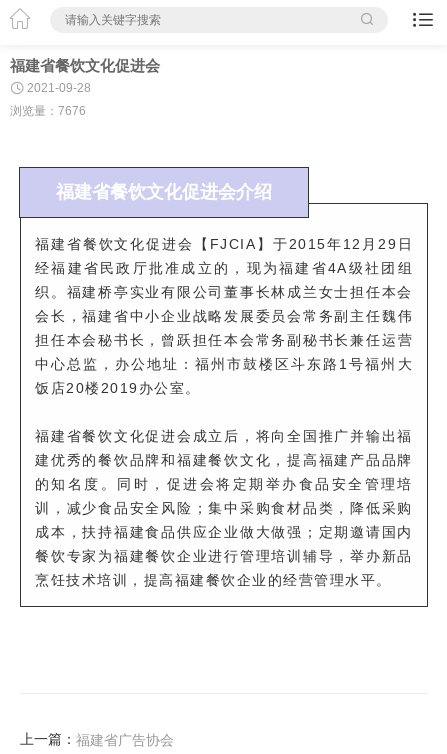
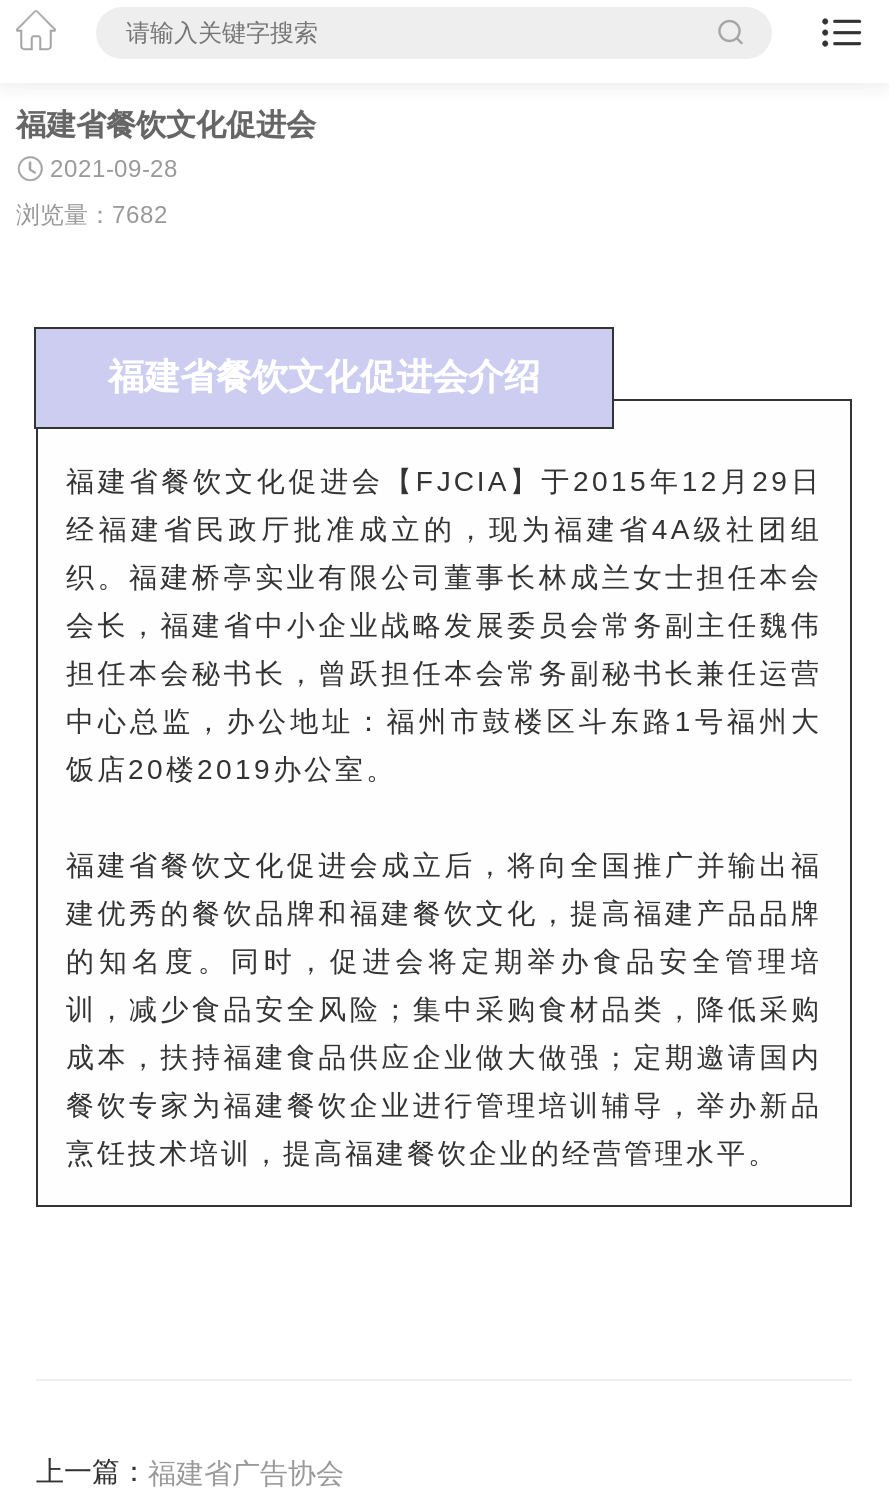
[10,104,86,118] 浏览量：7676 -> [16,201,168,229] 浏览量：7682

